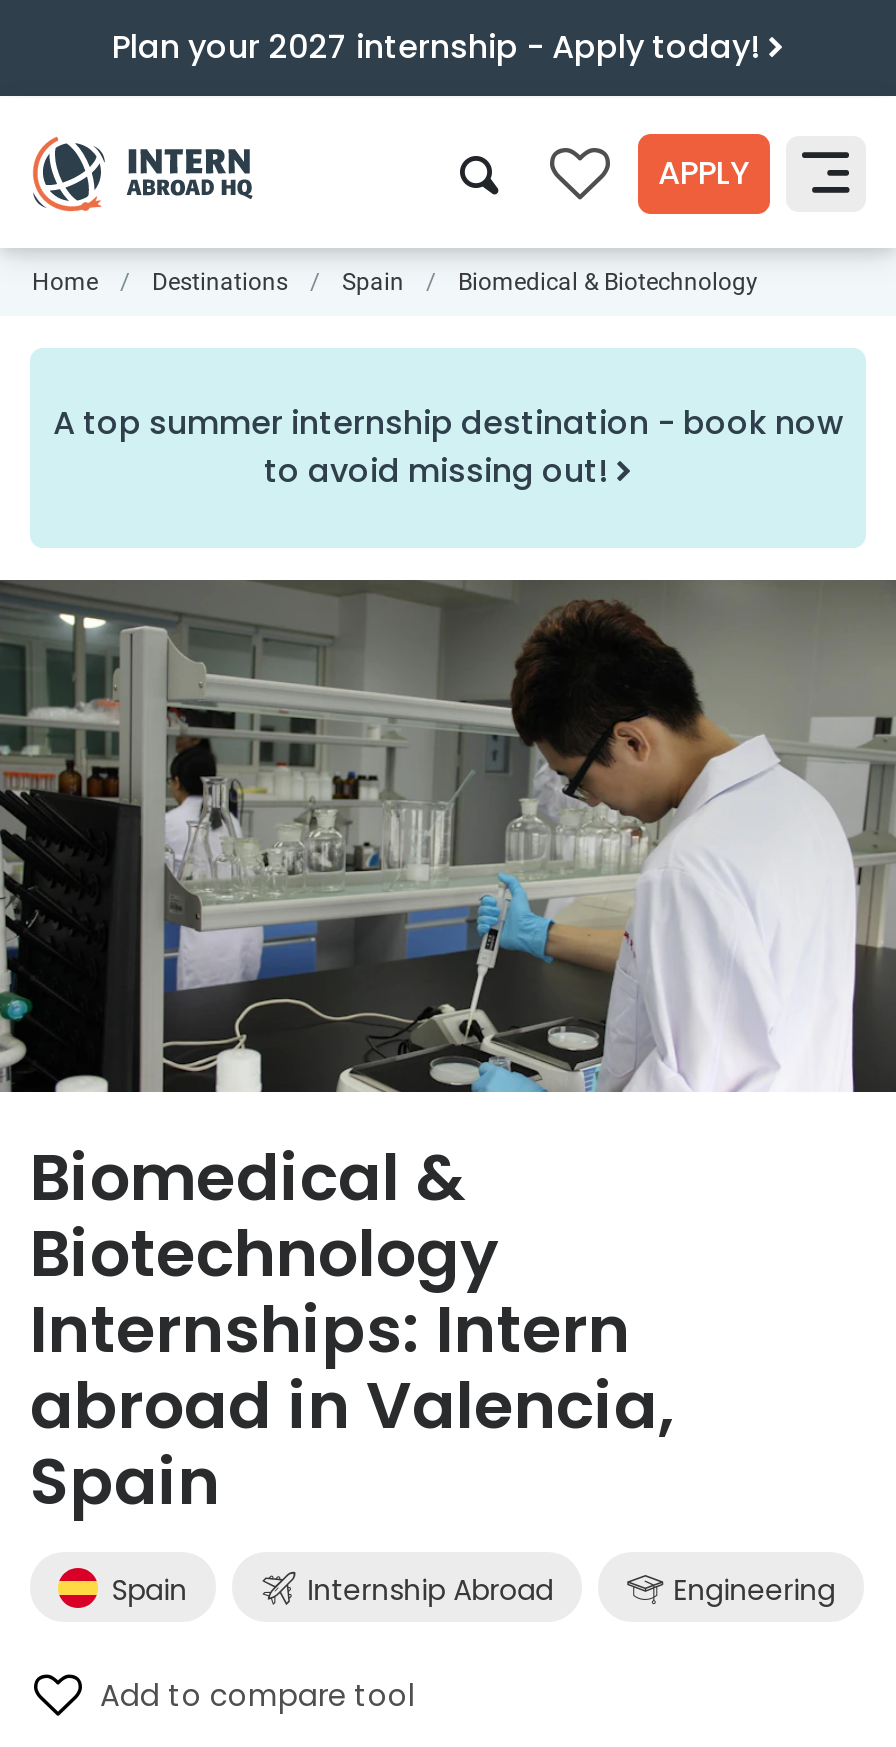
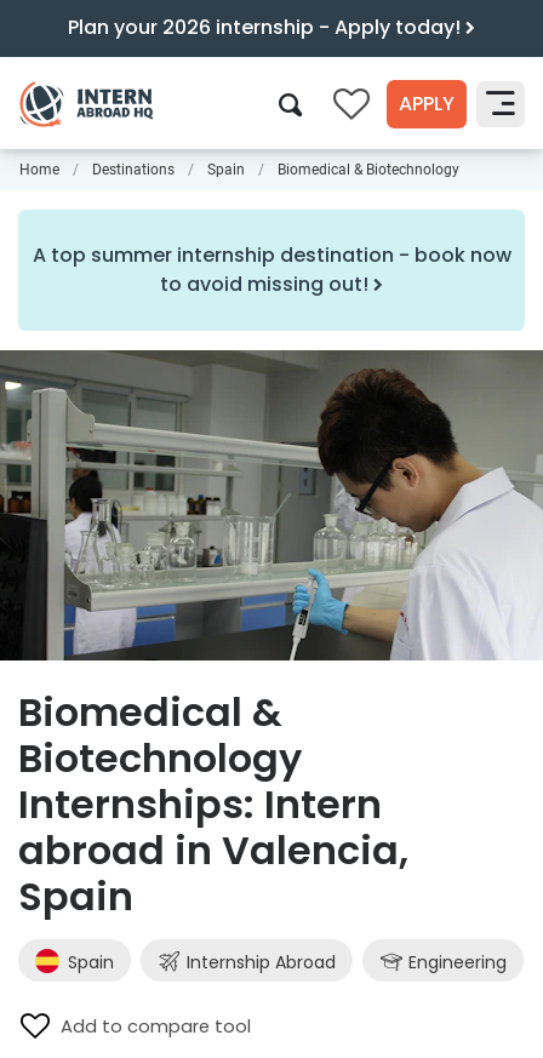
[112,24,768,70] Plan your 2027 internship - Apply today! -> [68,13,465,41] Plan your 2026 internship - Apply today!
[6,584,890,1094] [image] -> [4,358,539,662] [image]

